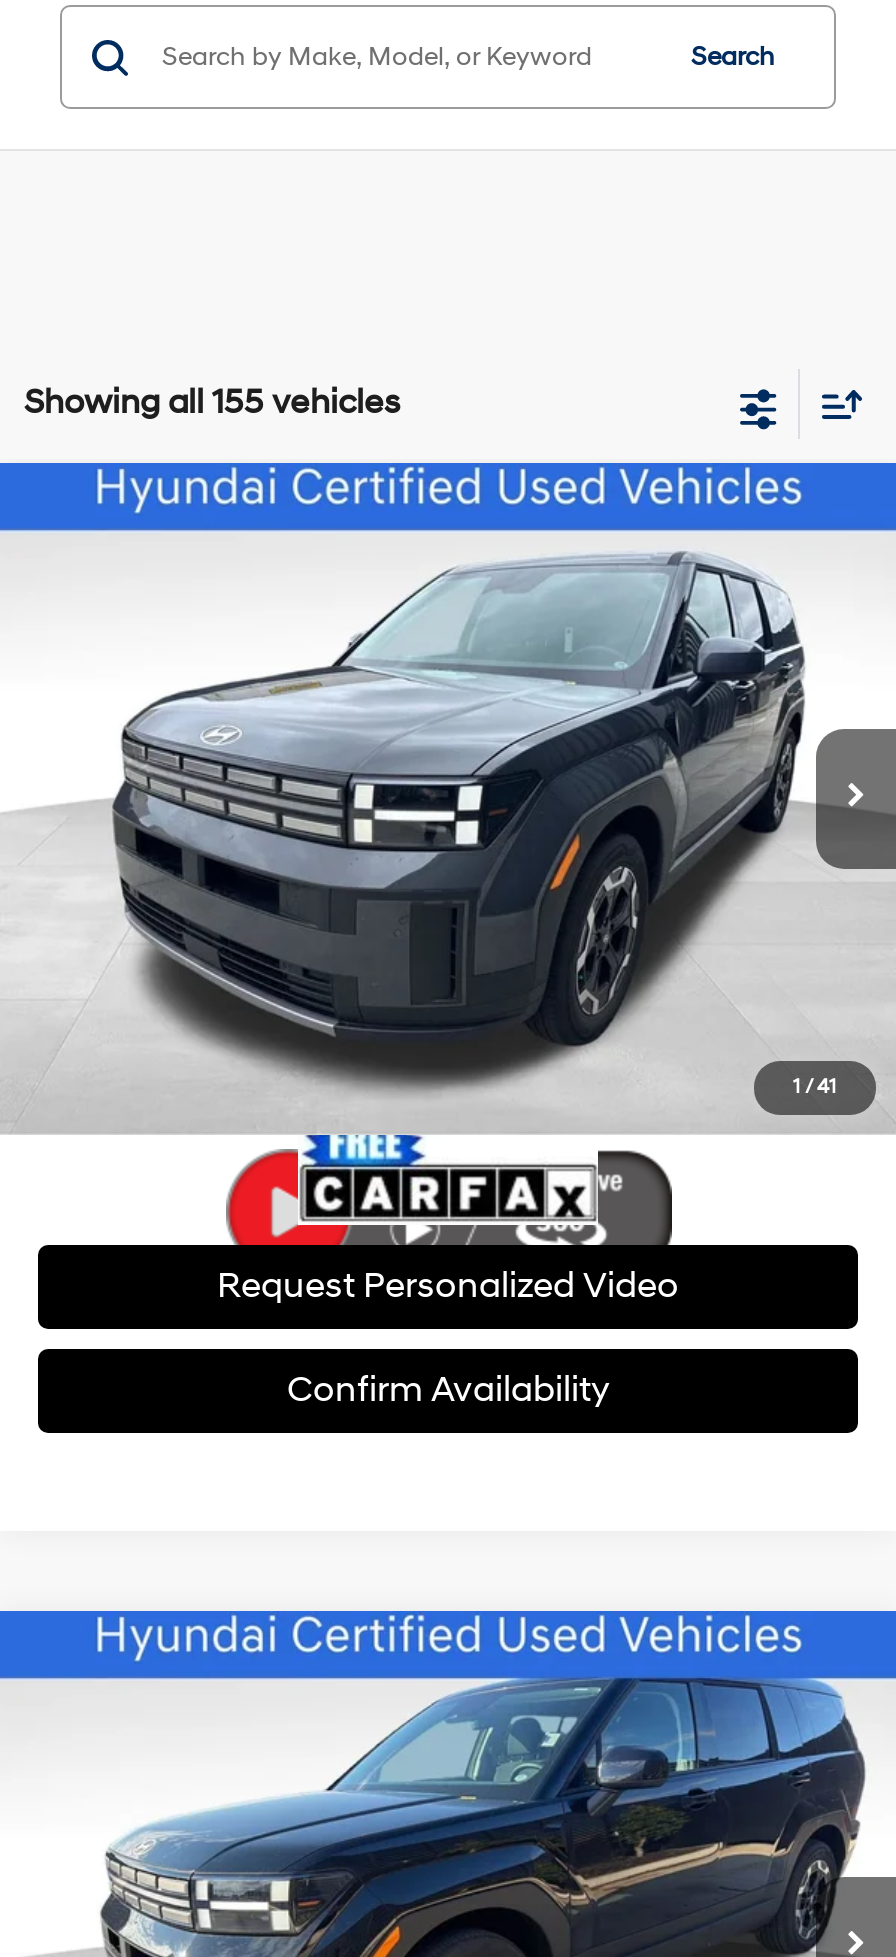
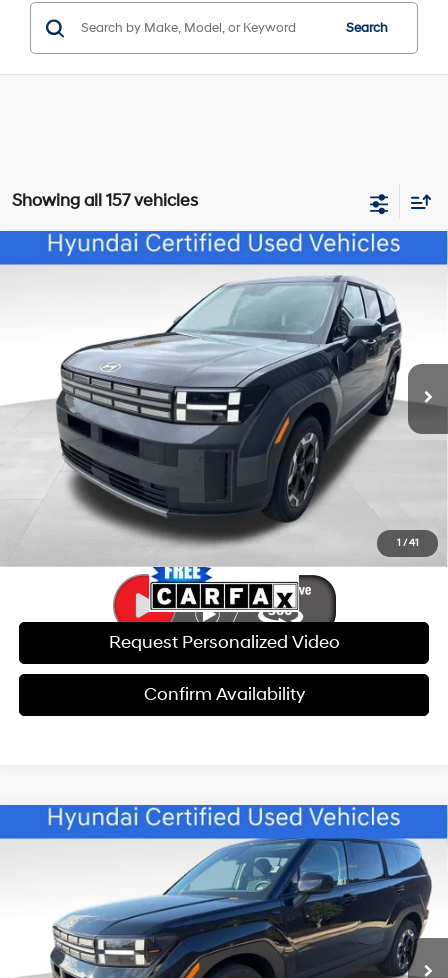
[24,381,400,423] Showing all 155 vehicles -> [12,190,198,211] Showing all 157 vehicles

